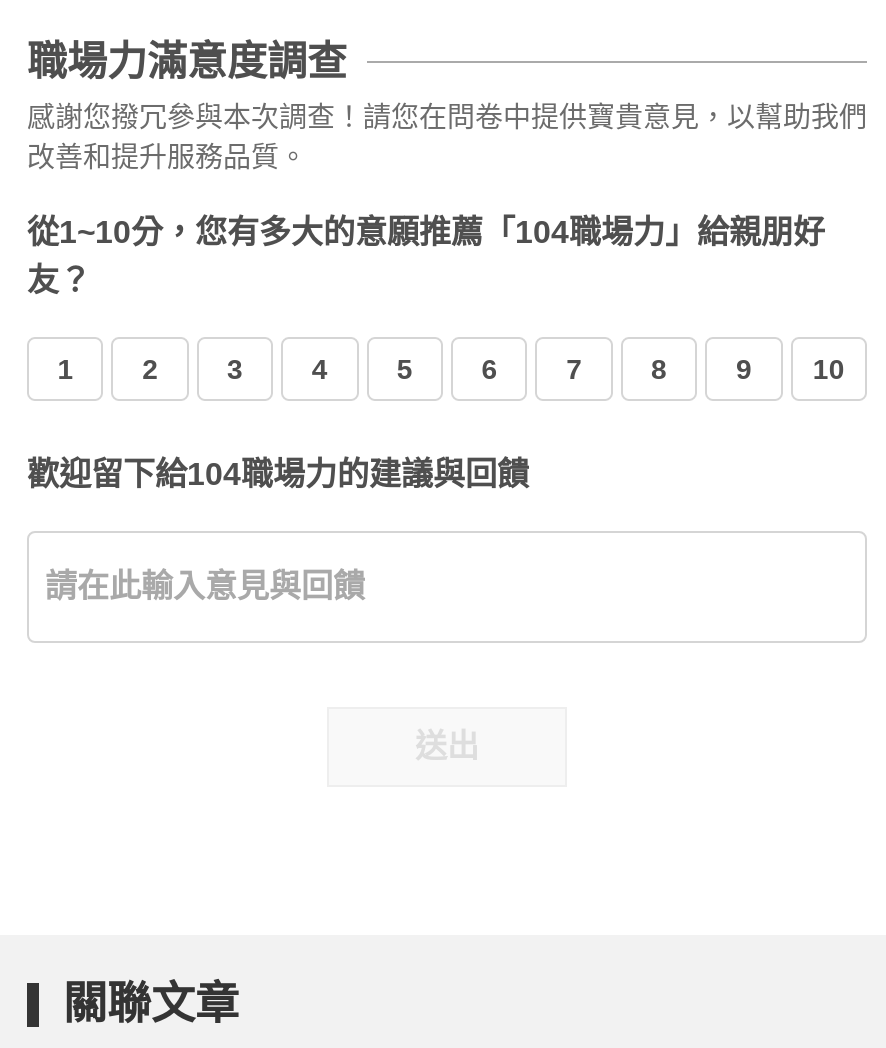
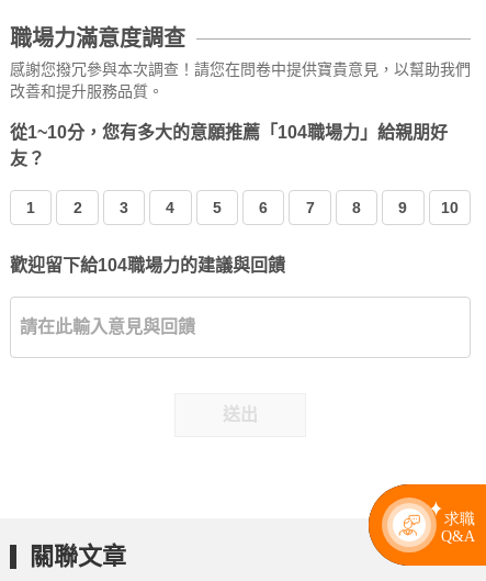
none -> [368,483,483,567] [image]

